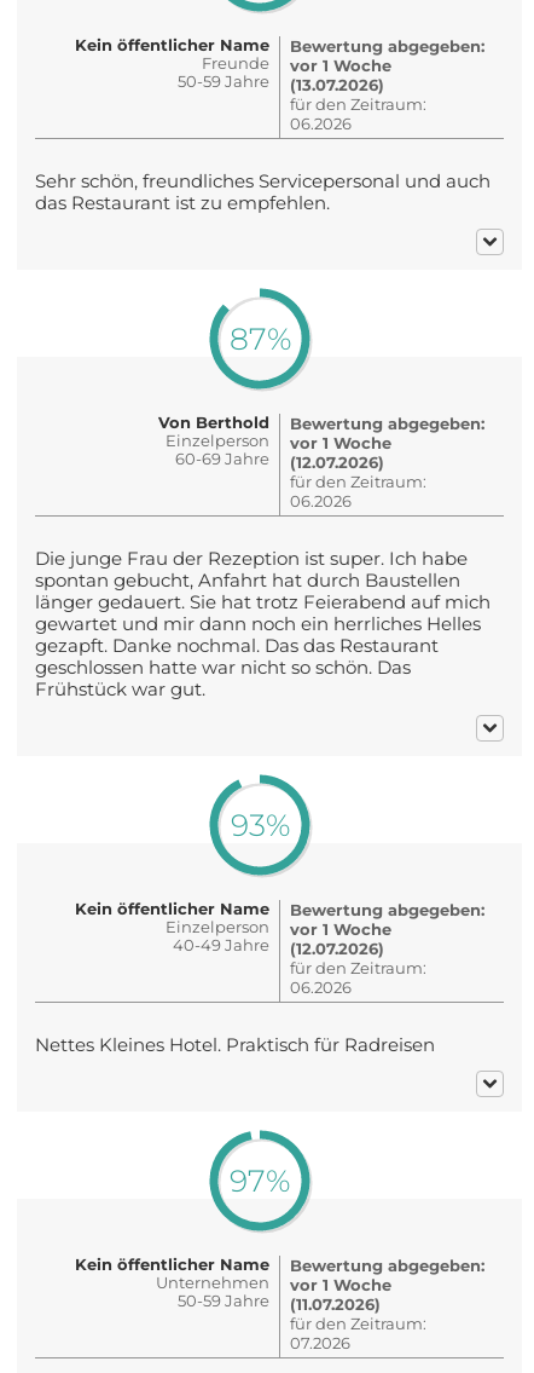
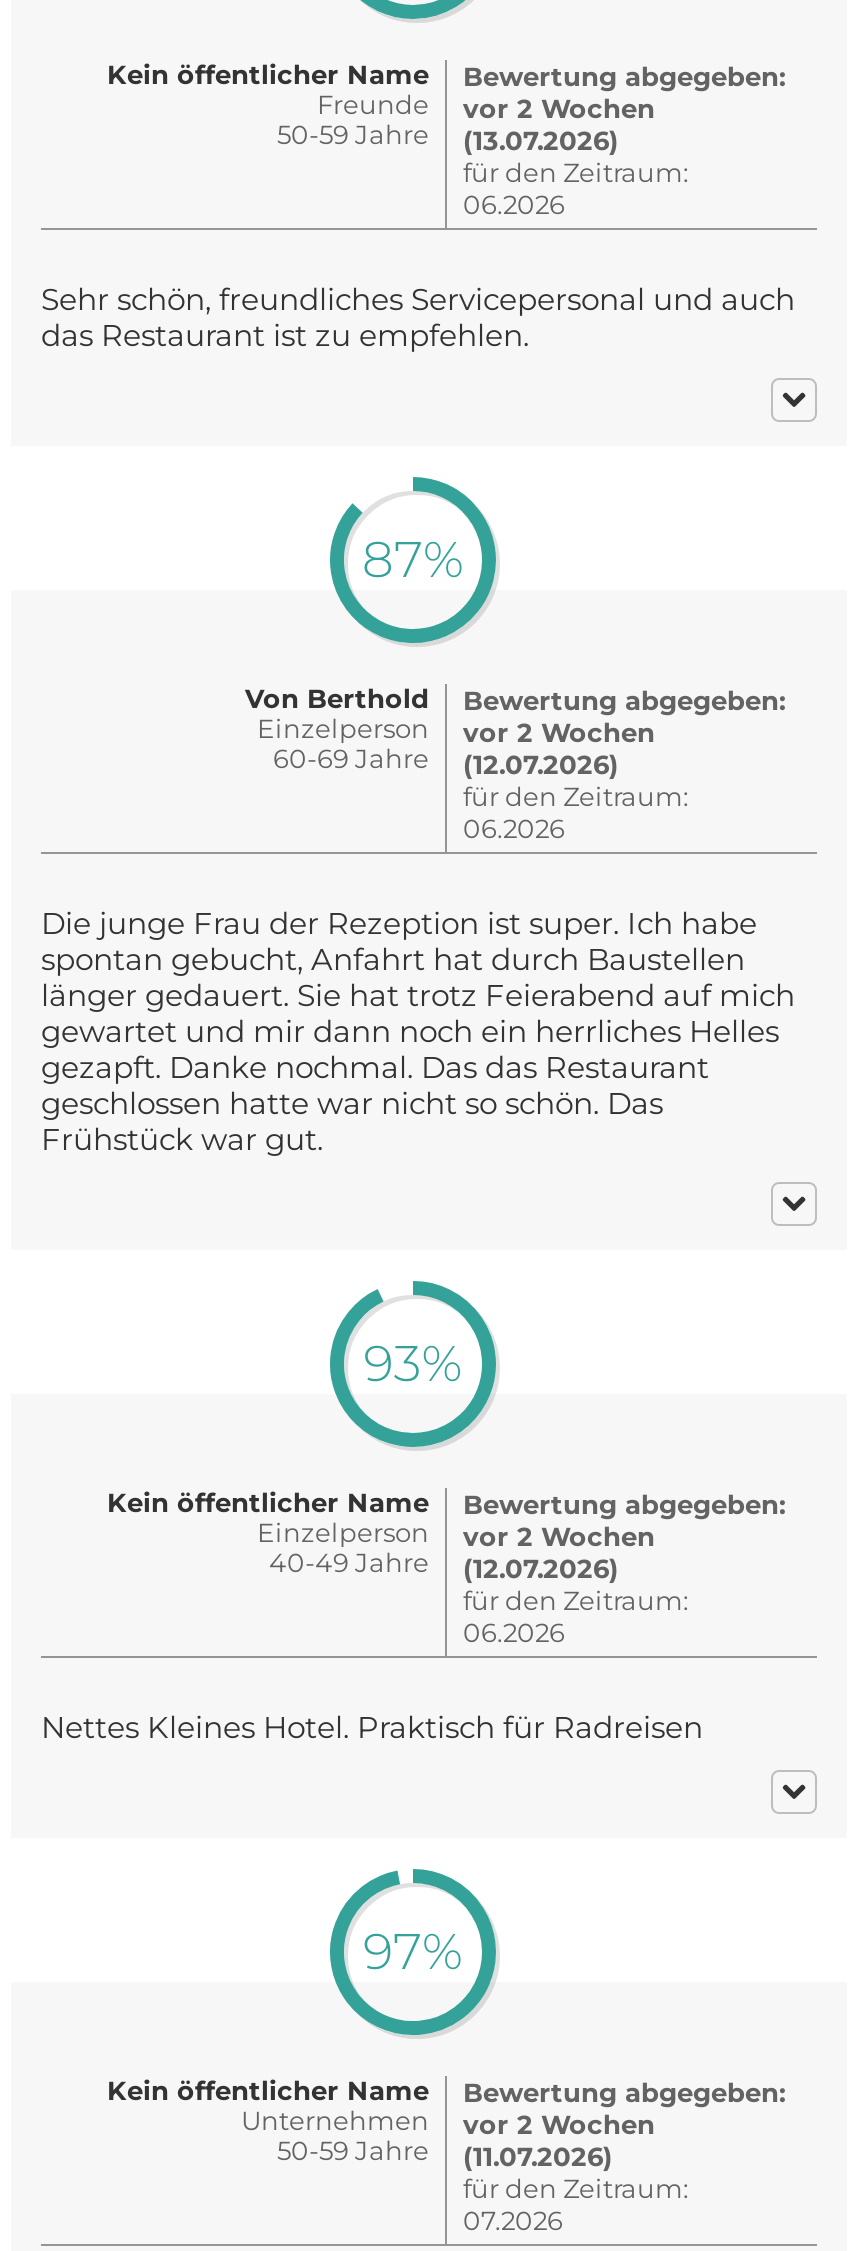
[202,53,391,75] Freunde vor 1 Woche -> [317,88,655,124] Freunde vor 2 Wochen
[166,431,391,452] Einzelperson vor 1 Woche -> [257,712,655,748] Einzelperson vor 2 Wochen
[166,917,391,939] Einzelperson vor 1 Woche -> [257,1516,655,1552] Einzelperson vor 2 Wochen
[156,1272,391,1294] Unternehmen vor 1 Woche -> [241,2104,655,2140] Unternehmen vor 2 Wochen

